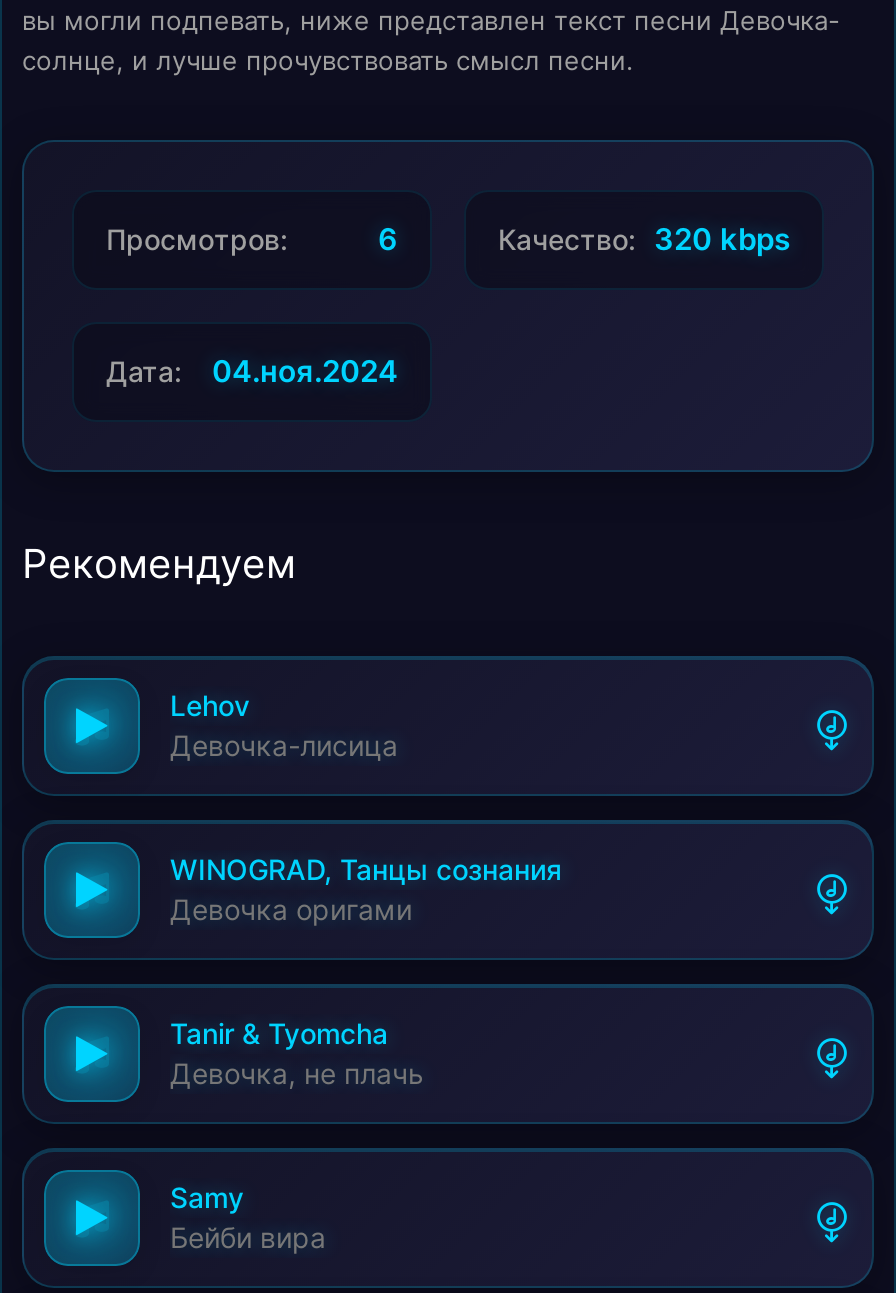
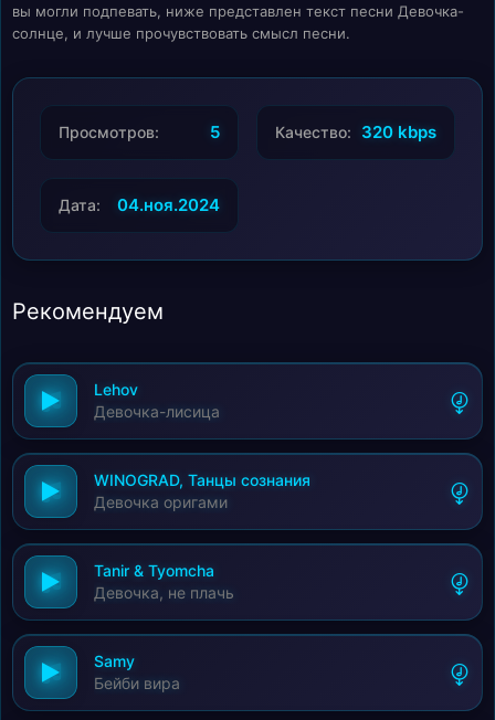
[378,220,398,258] 6 -> [210,121,220,142] 5

